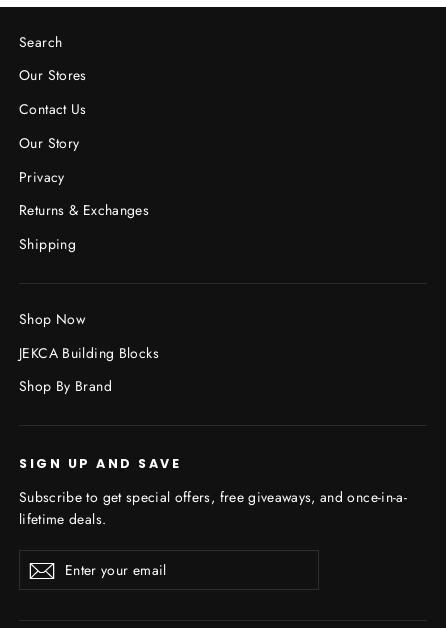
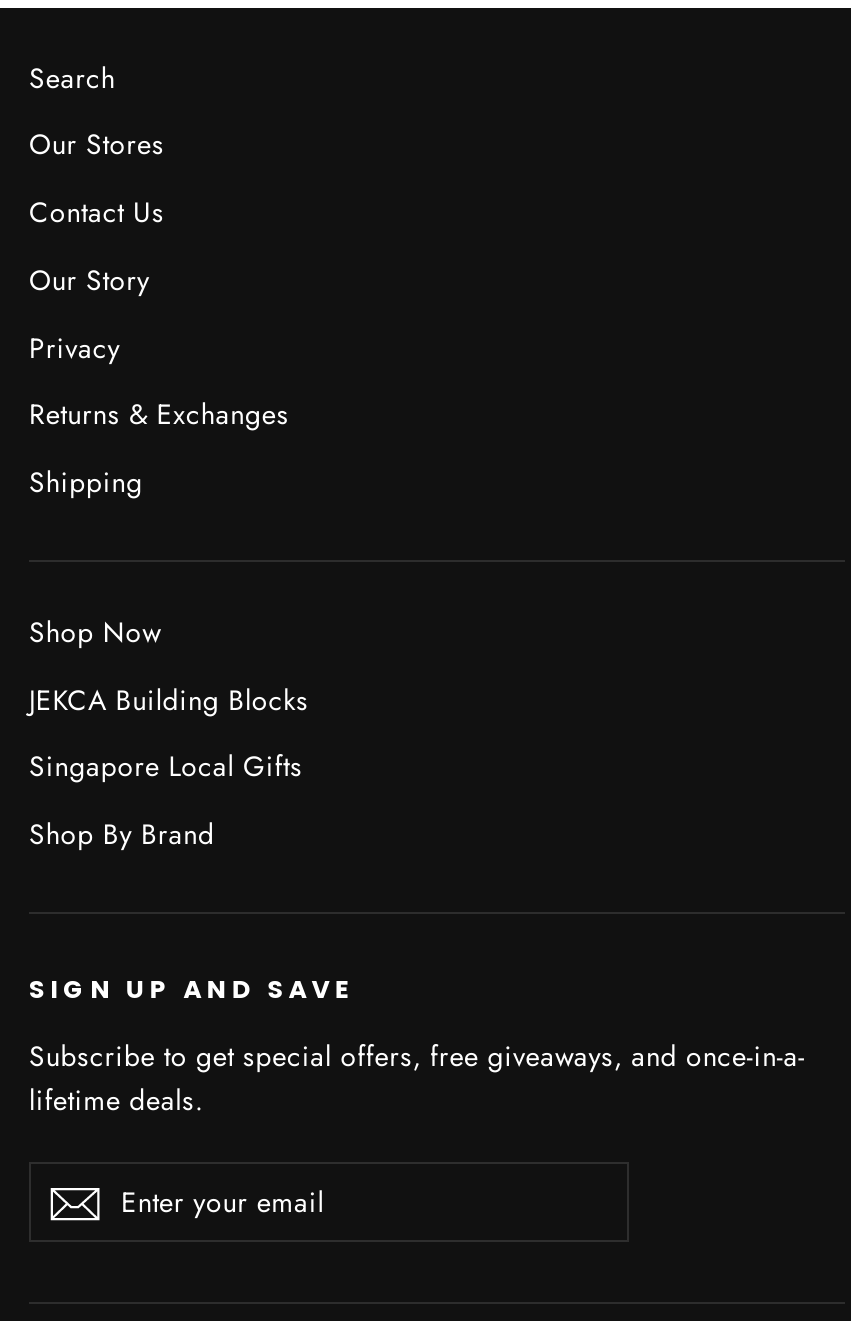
none -> [29,747,303,787] Singapore Local Gifts

